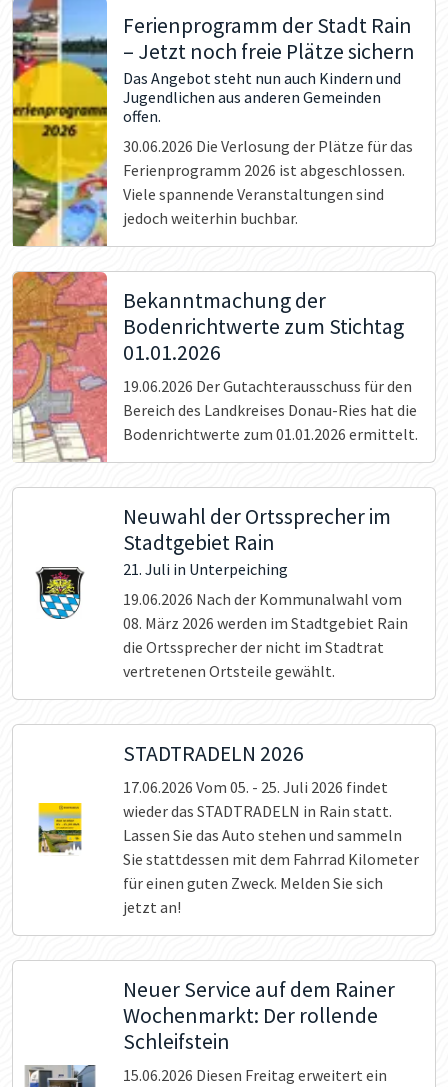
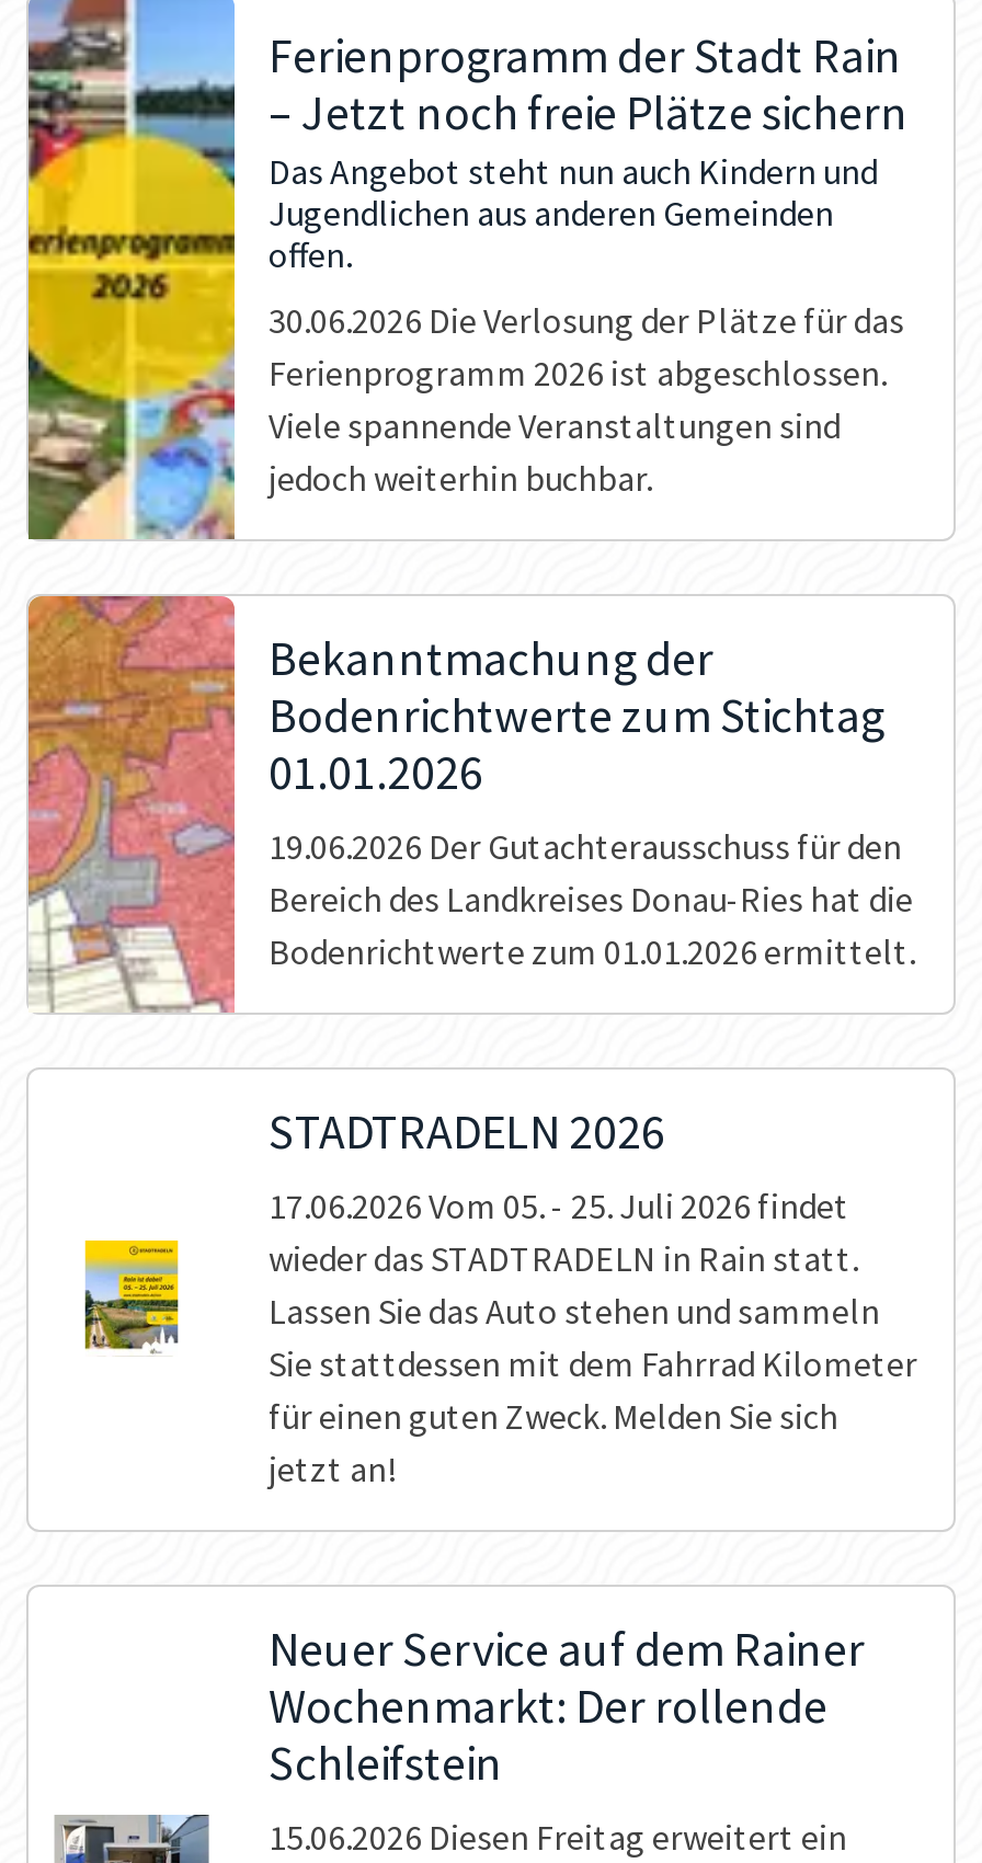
[35,502,407,680] [image] | Neuwahl der Ortssprecher im | Stadtgebiet Rain | 21. Juli in Unterpeiching | 19.06.2026 Nach der Kommunalwahl vom | 08. März 2026 werden im Stadtgebiet Rain | die Ortssprecher der nicht im Stadtrat | vertretenen Ortsteile gewählt. -> none

